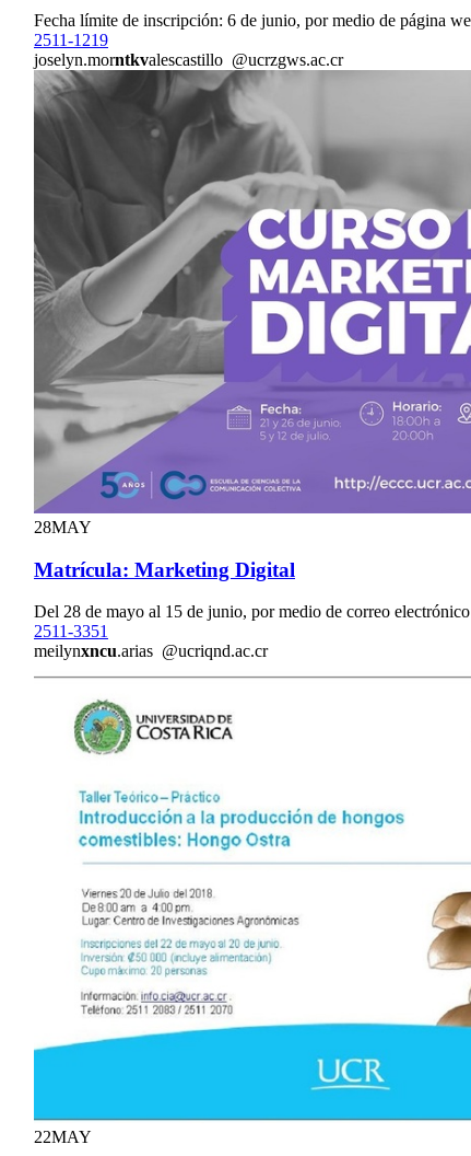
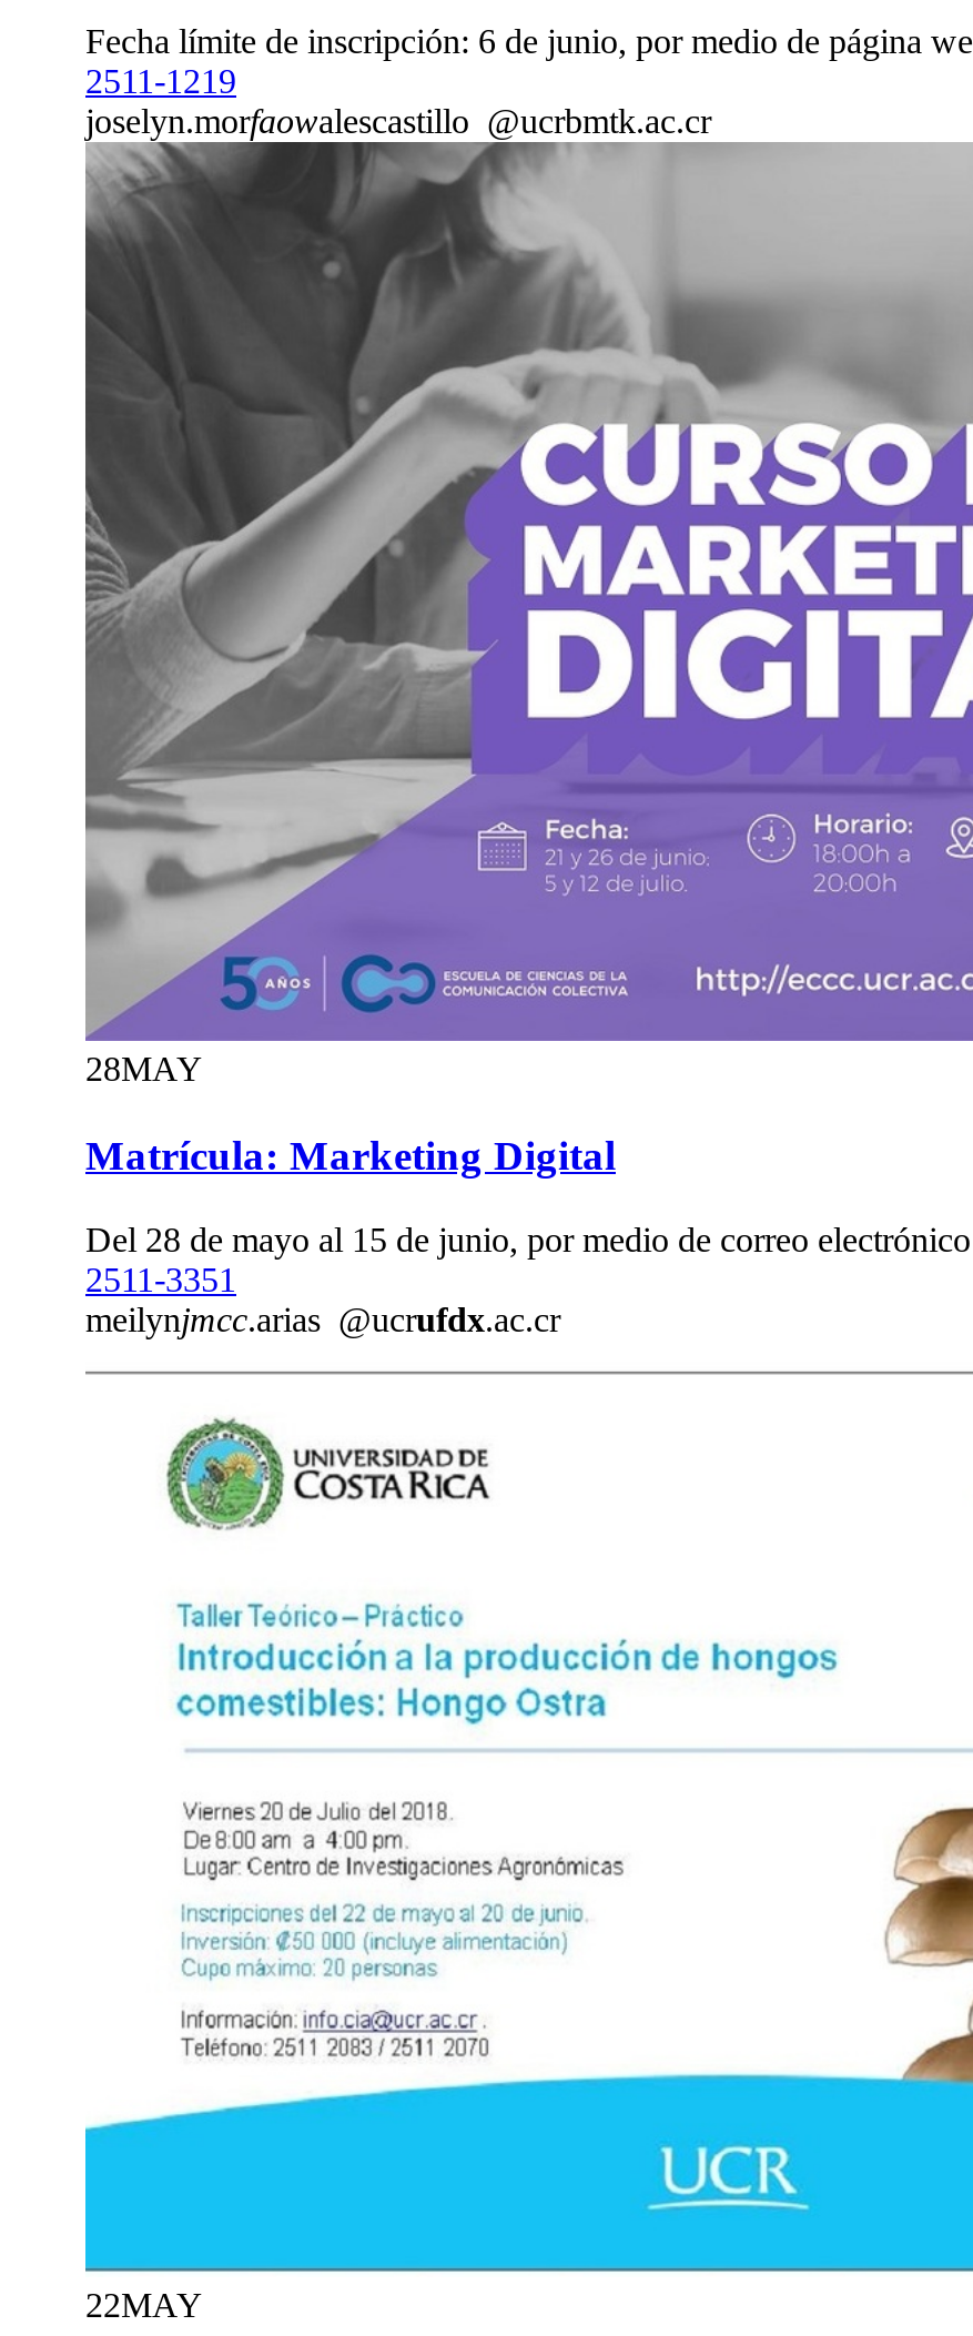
[34,50,343,69] joselyn.morntkvalescastillo @ucrzgws.ac.cr -> [85,101,711,139] joselyn.morfaowalescastillo @ucrbmtk.ac.cr
[34,642,268,661] meilynxncu.arias @ucriqnd.ac.cr -> [85,1301,560,1339] meilynjmcc.arias @ucrufdx.ac.cr

